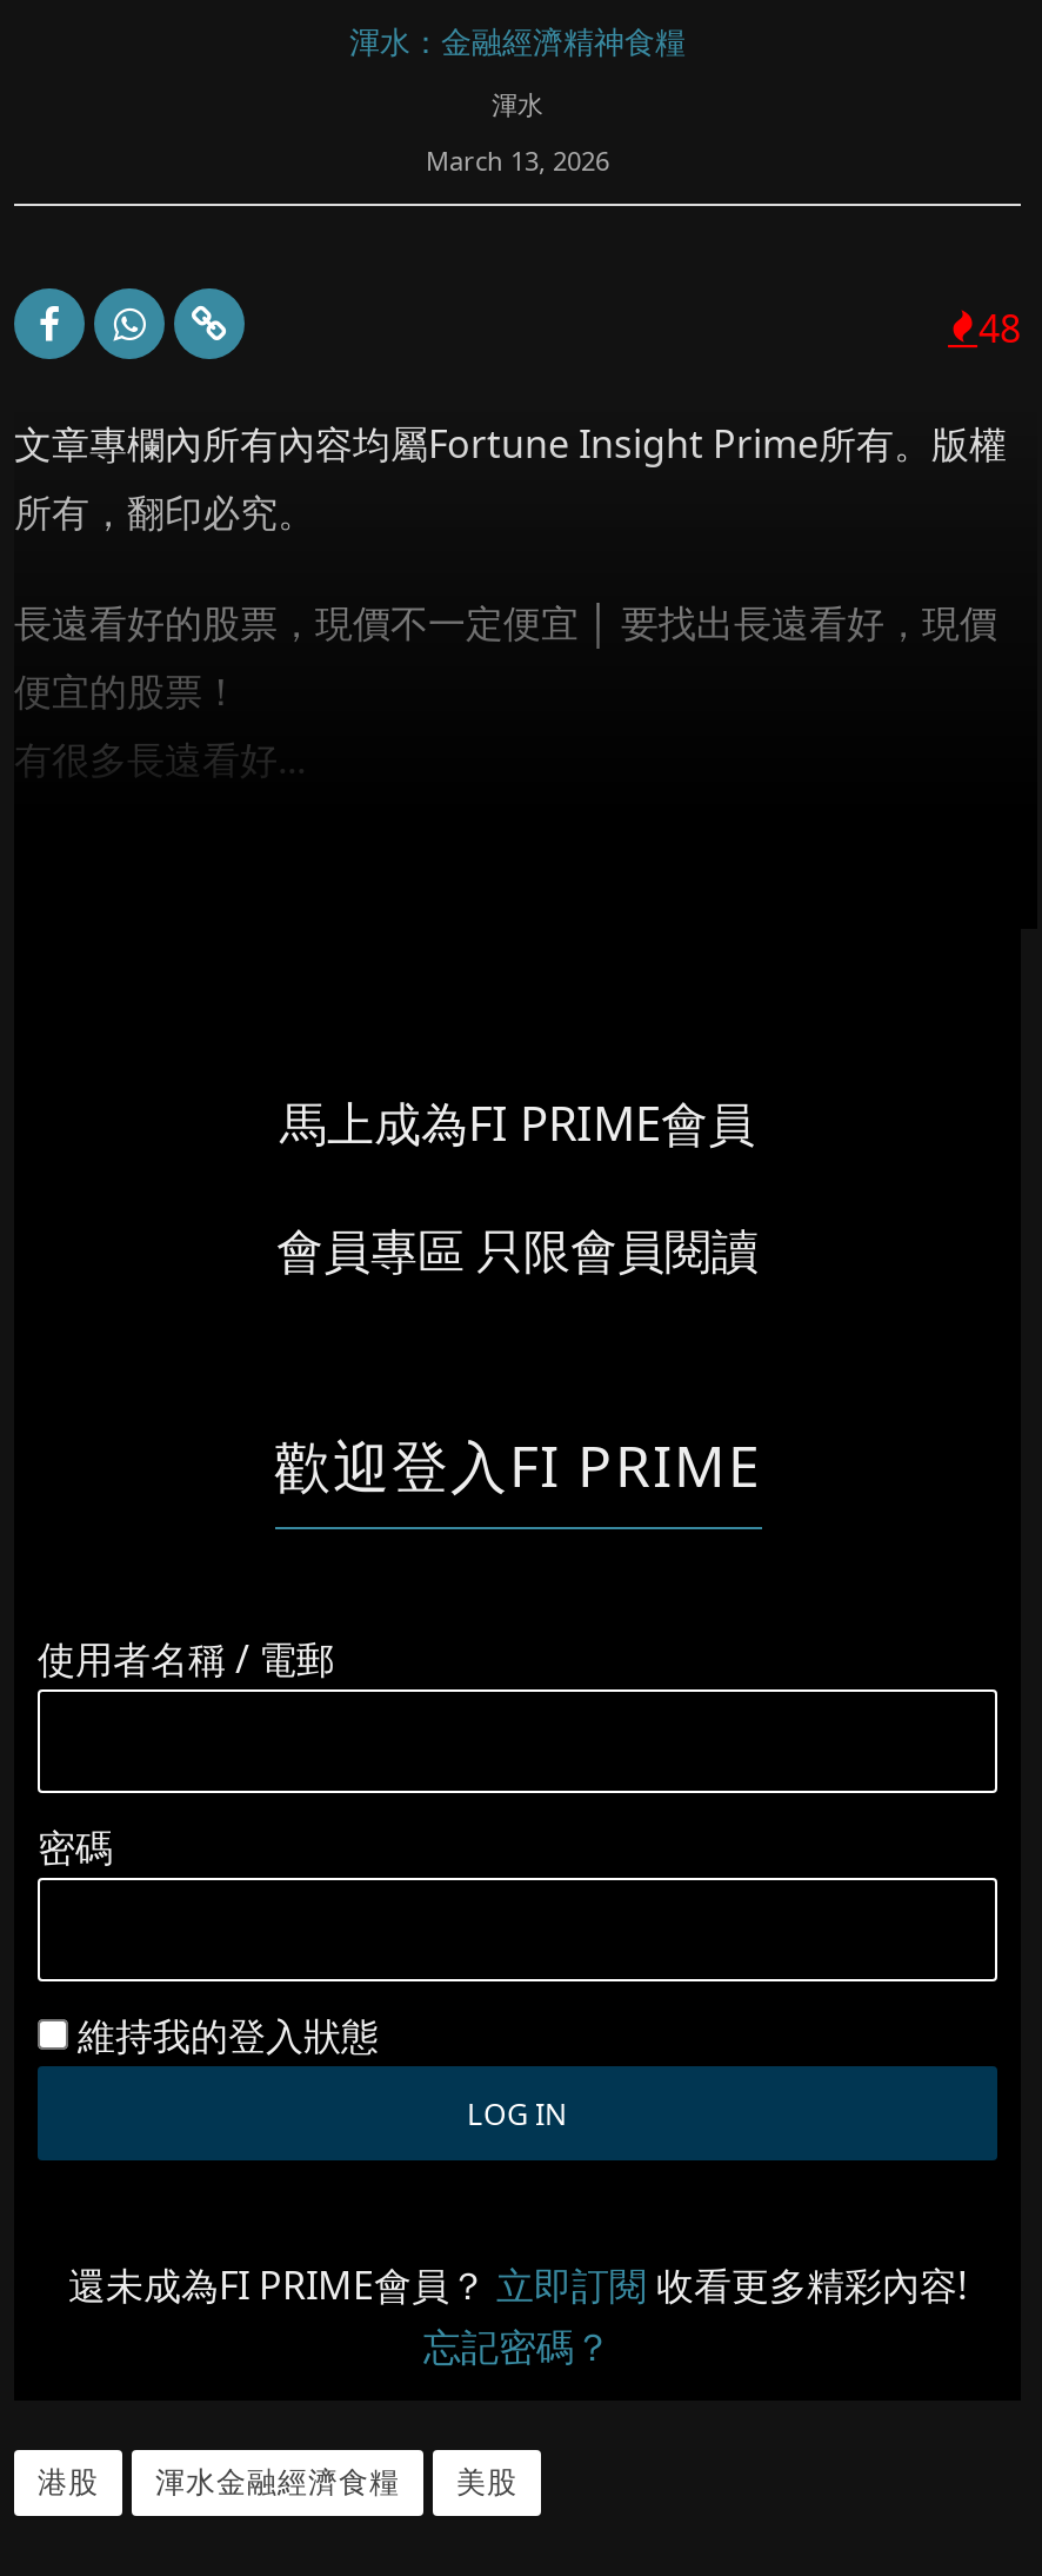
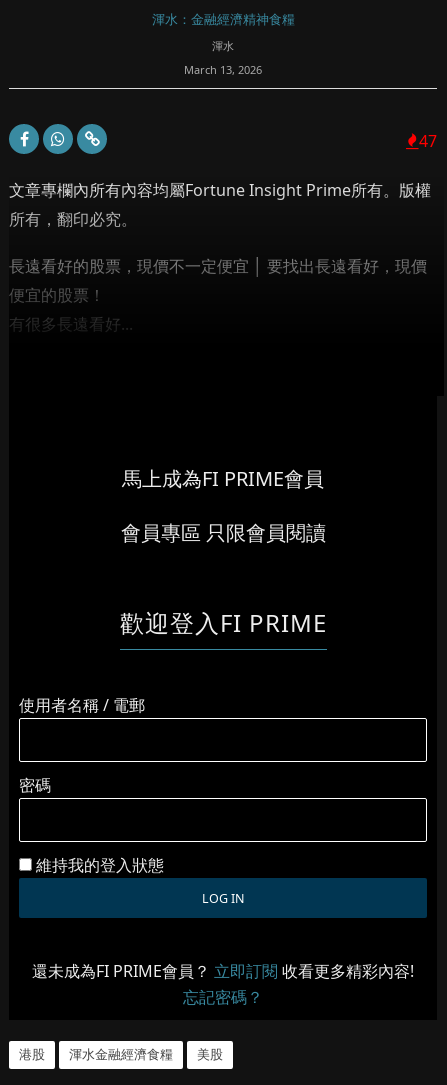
[978,303,1021,355] 48 -> [419,130,437,152] 47

